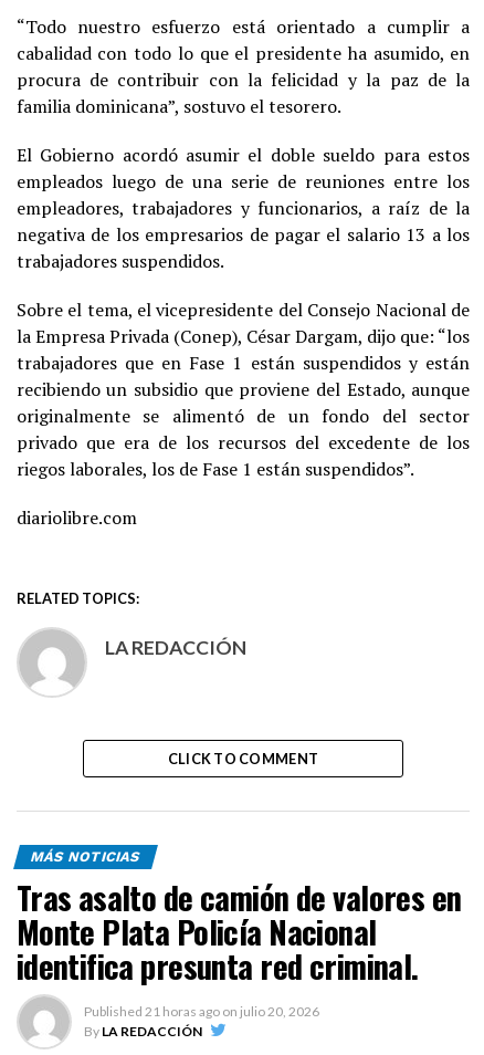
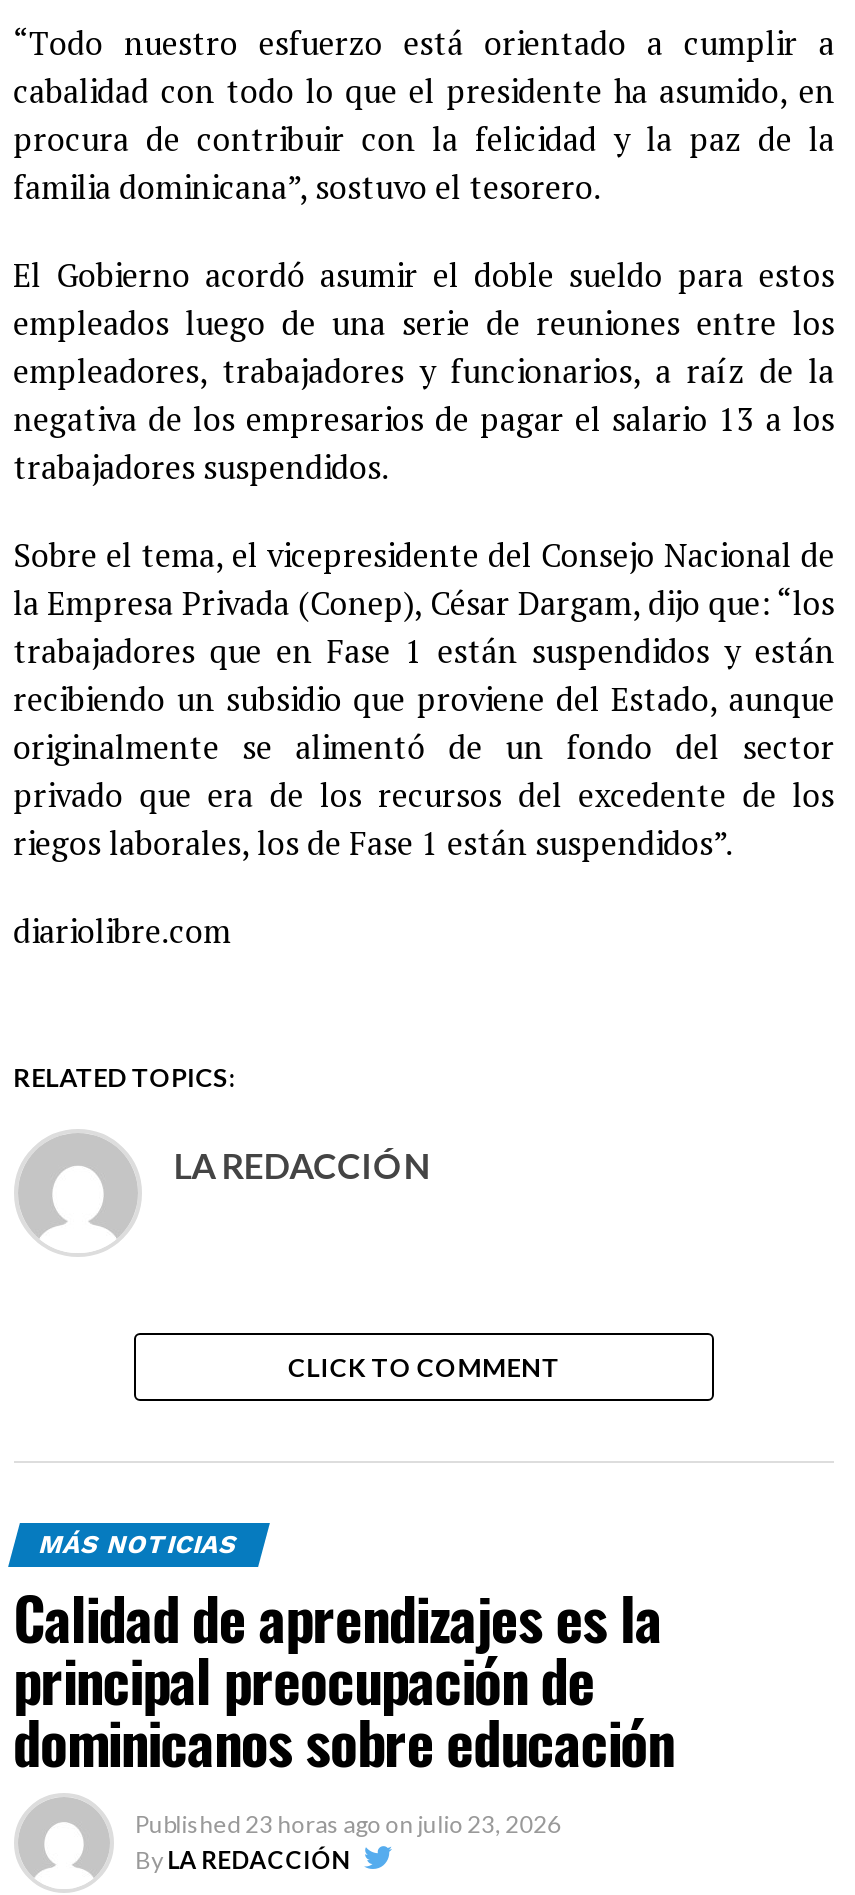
[16,874,461,1020] Tras asalto de camión de valores en | Monte Plata Policía Nacional | identifica presunta red criminal. | Published 21 horas ago on julio 20, 2026 -> [13,1575,674,1839] Calidad de aprendizajes es la | principal preocupación de | dominicanos sobre educación | Published 23 horas ago on julio 23, 2026

